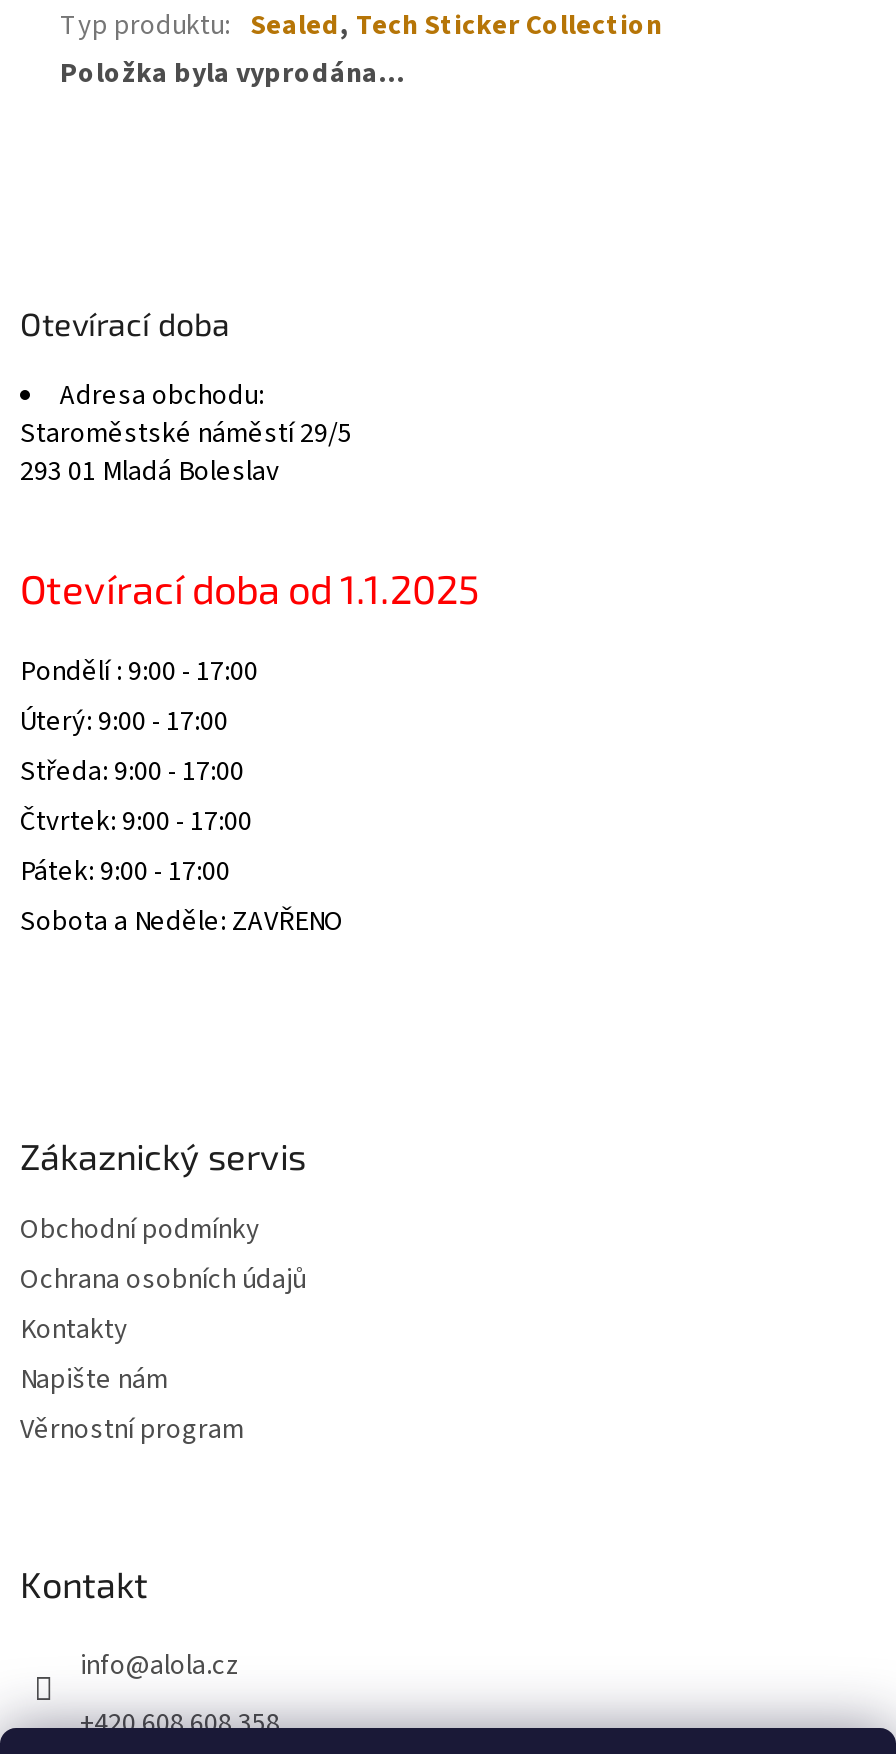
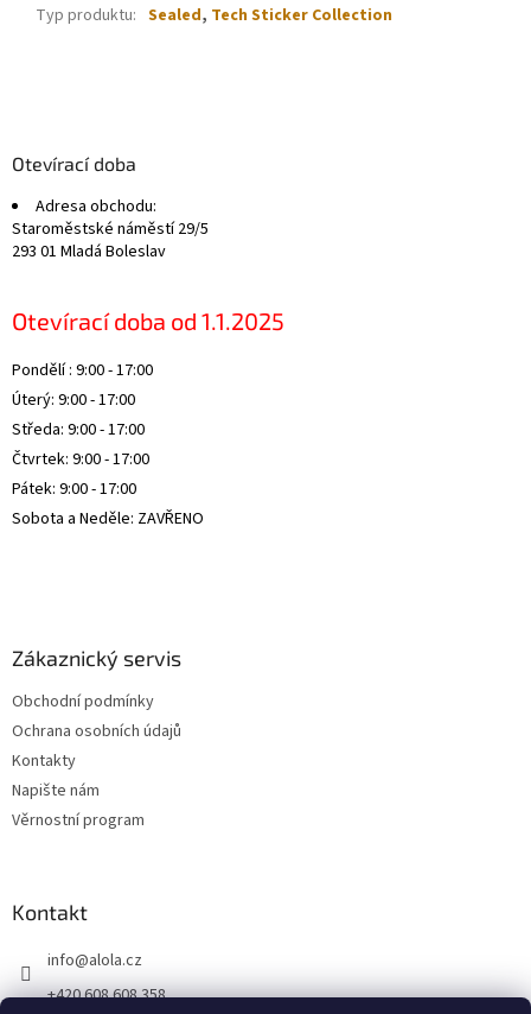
[60,54,406,94] Položka byla vyprodána… -> none

